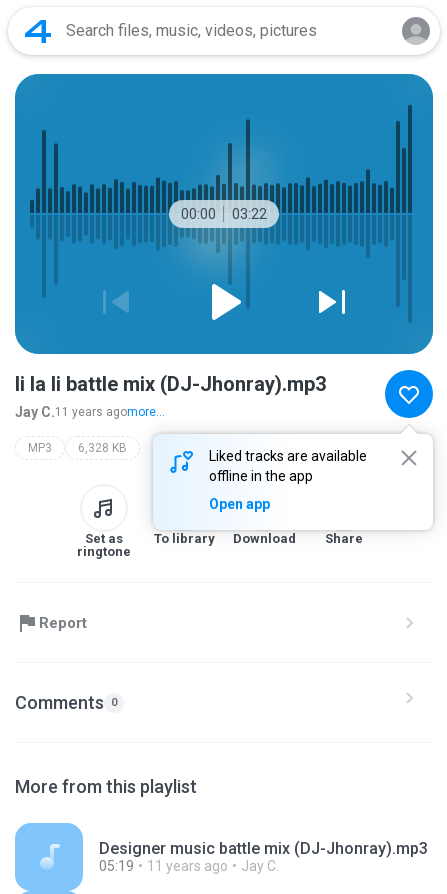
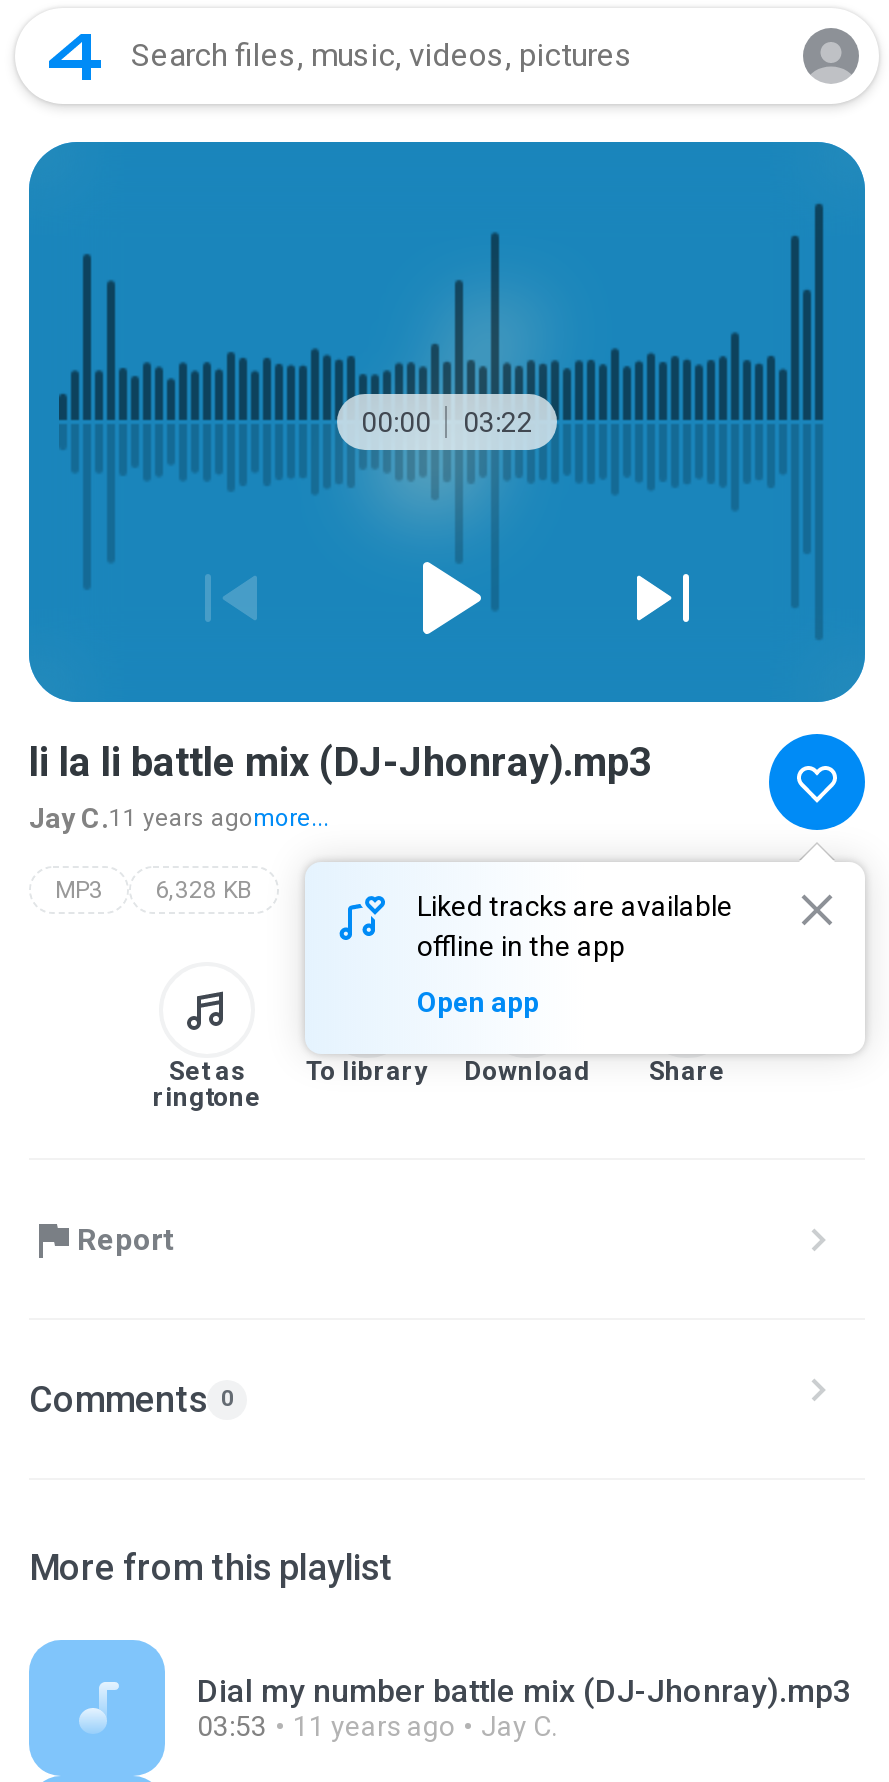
[99,839,428,874] Designer music battle mix (DJ-Jhonray).mp3 | 05:19 -> [197,1672,851,1742] Dial my number battle mix (DJ-Jhonray).mp3 | 03:53

